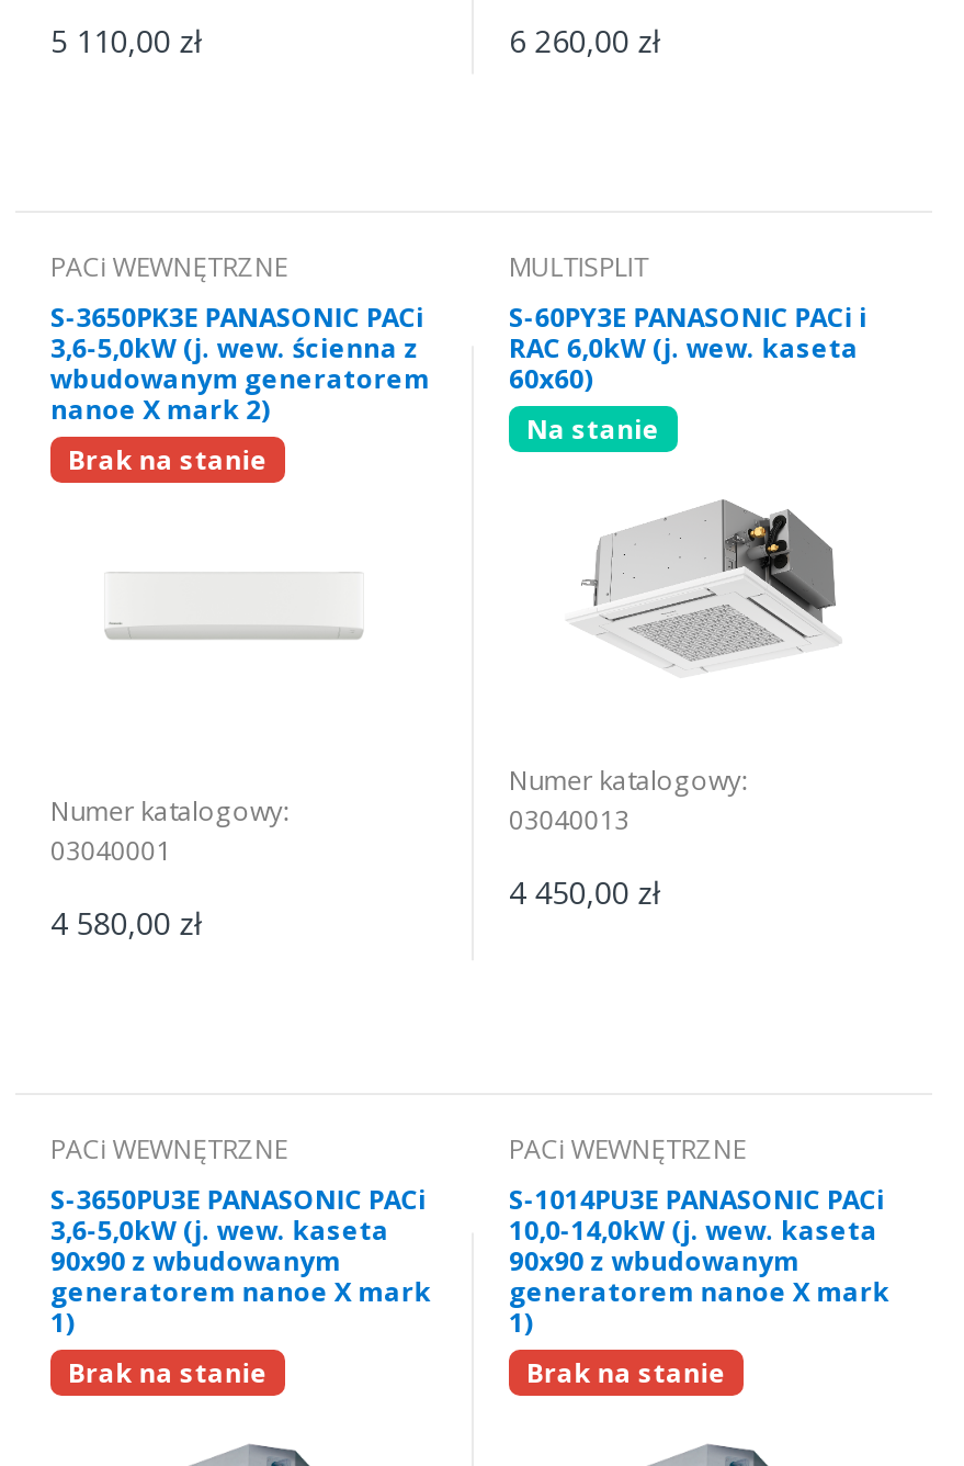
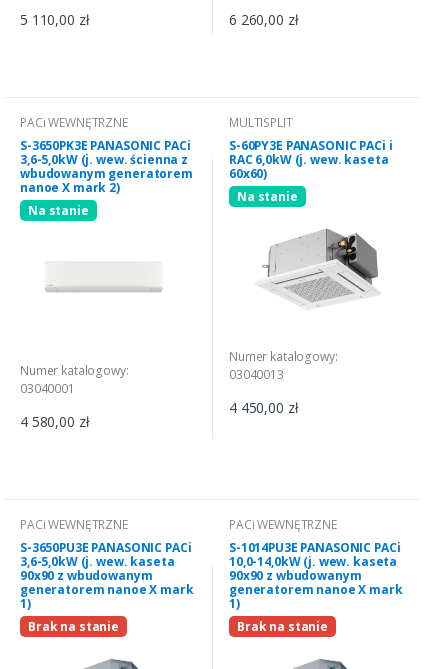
[68,441,268,479] Brak na stanie -> [28,202,89,219] Na stanie

